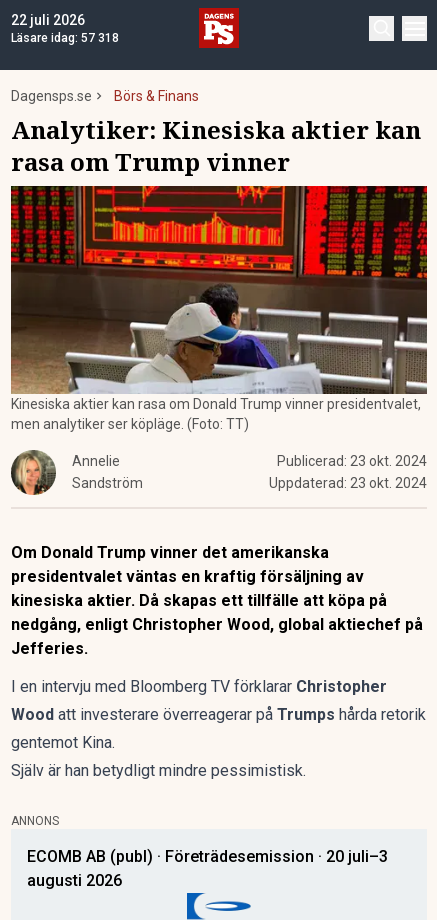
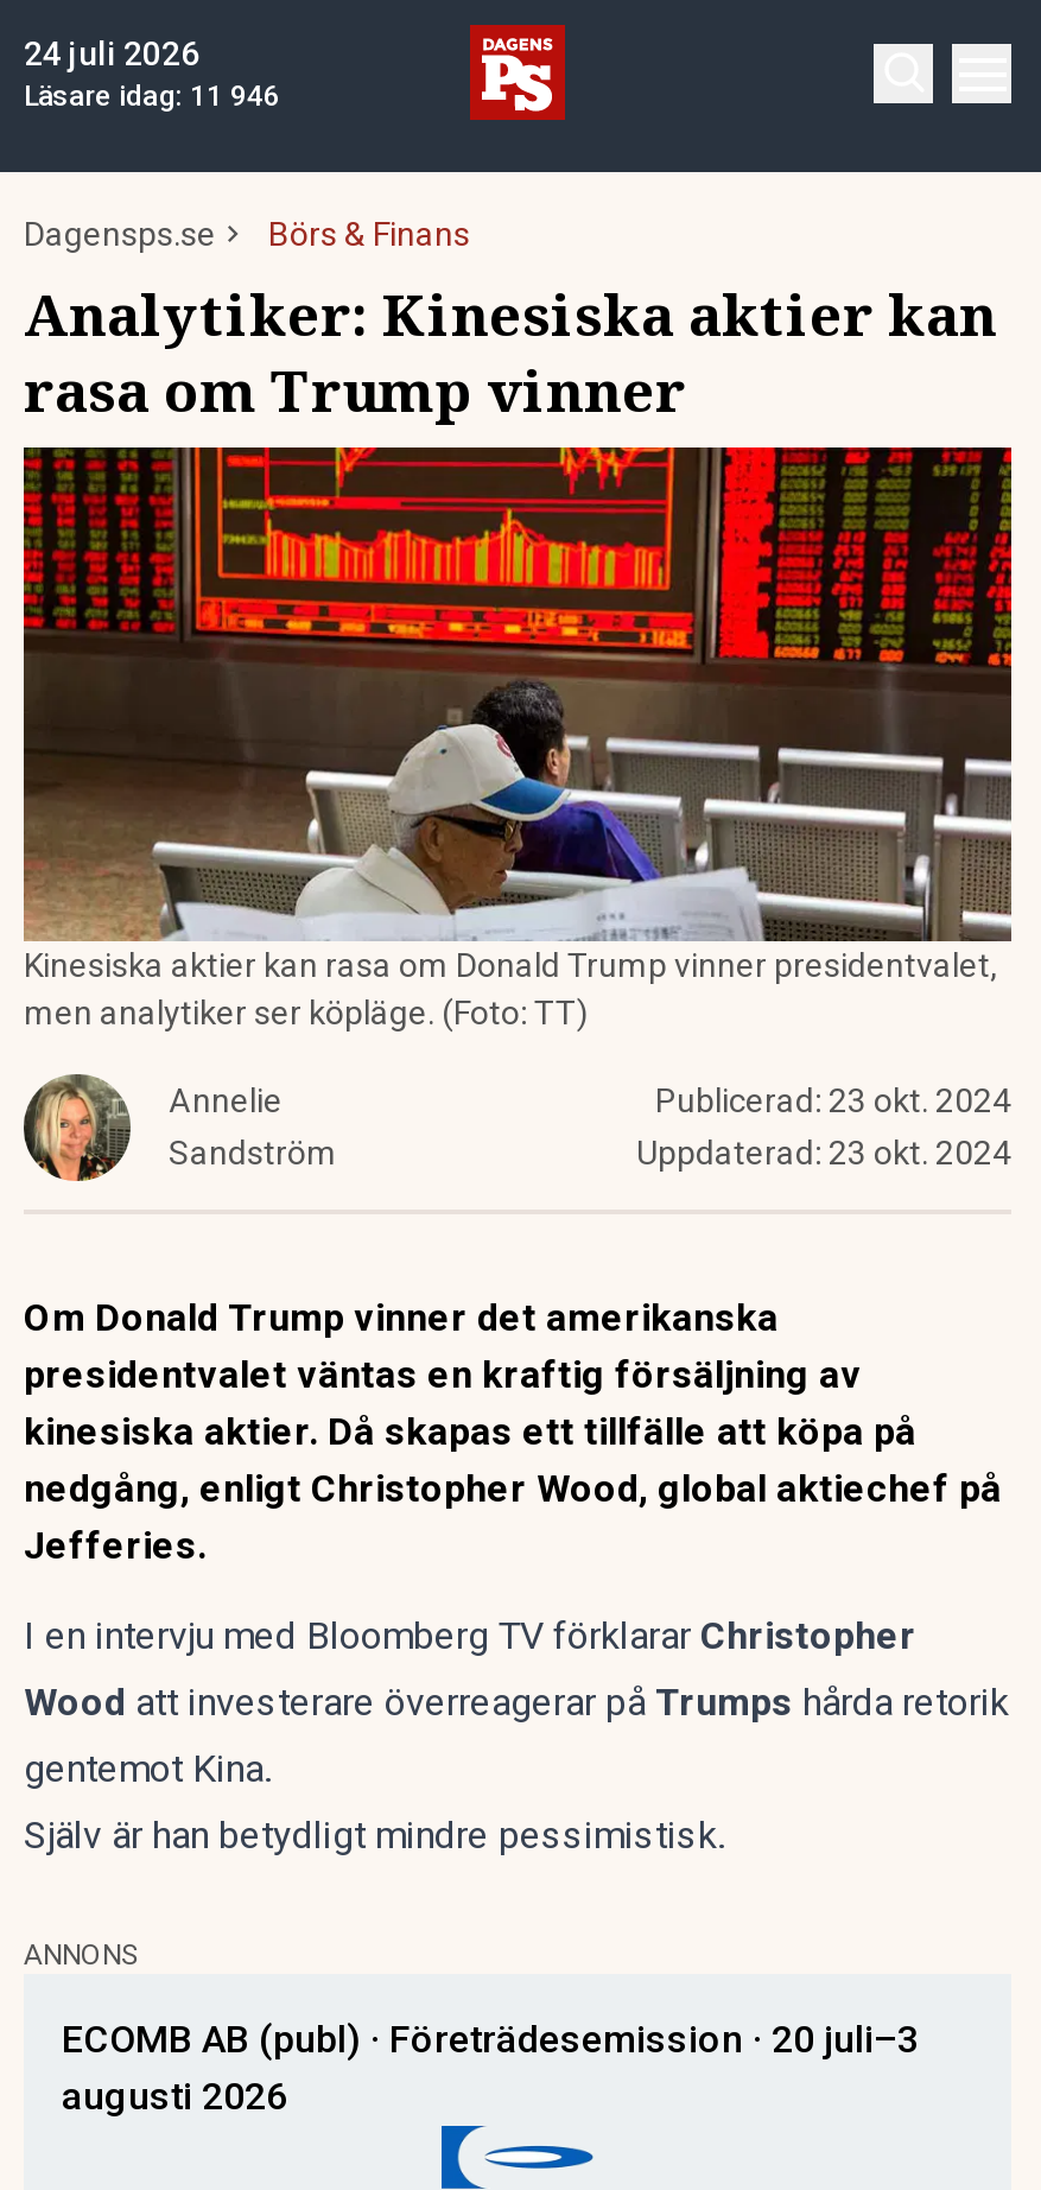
[11,12,85,28] 22 juli 2026 -> [24,34,199,72] 24 juli 2026
[11,31,119,45] Läsare idag: 57 318 -> [24,80,280,113] Läsare idag: 11 946

